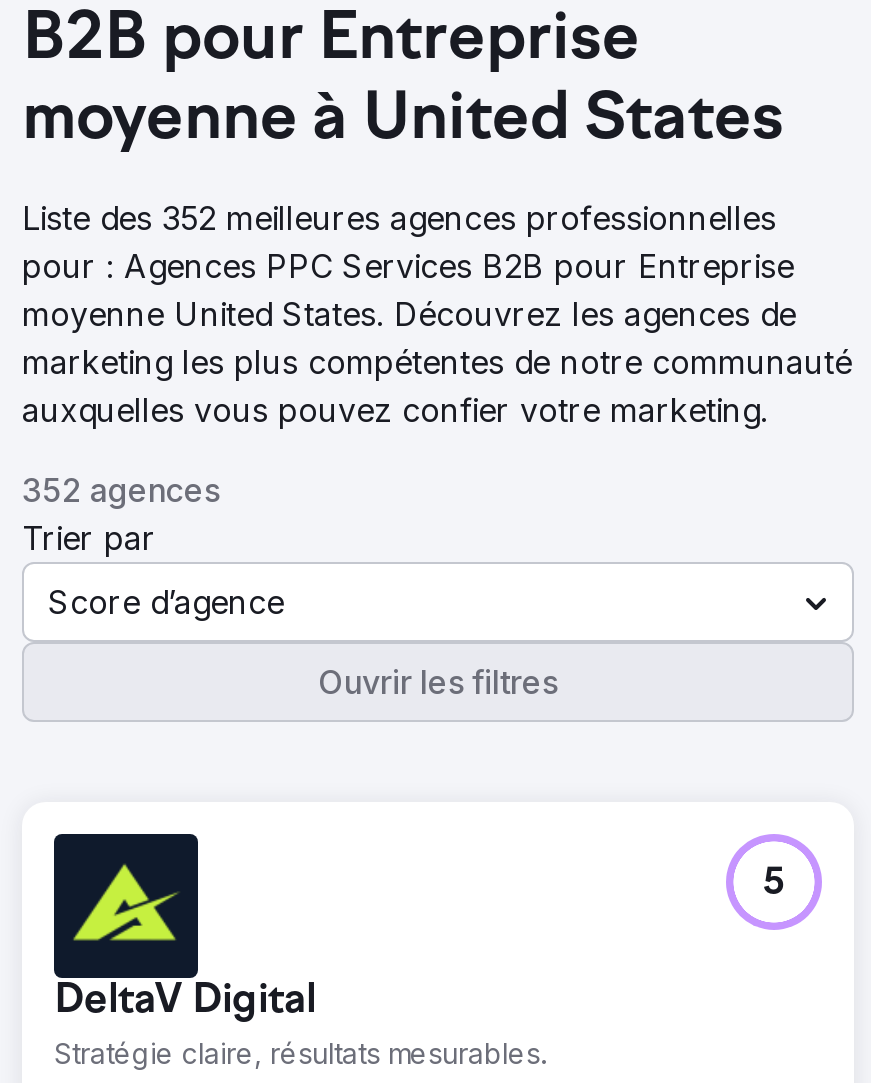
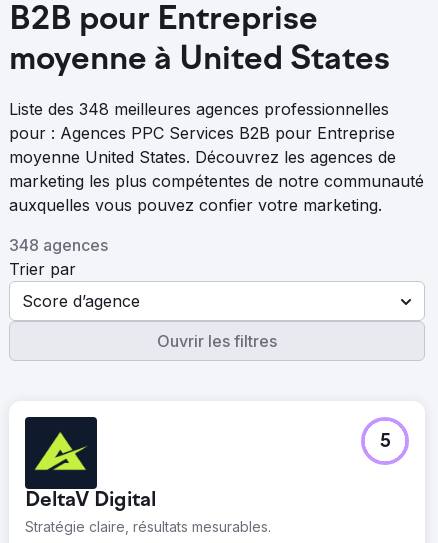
[22,198,776,238] Liste des 352 meilleures agences professionnelles -> [9,99,389,119] Liste des 348 meilleures agences professionnelles
[22,470,220,510] 352 agences -> [9,235,108,255] 348 agences

